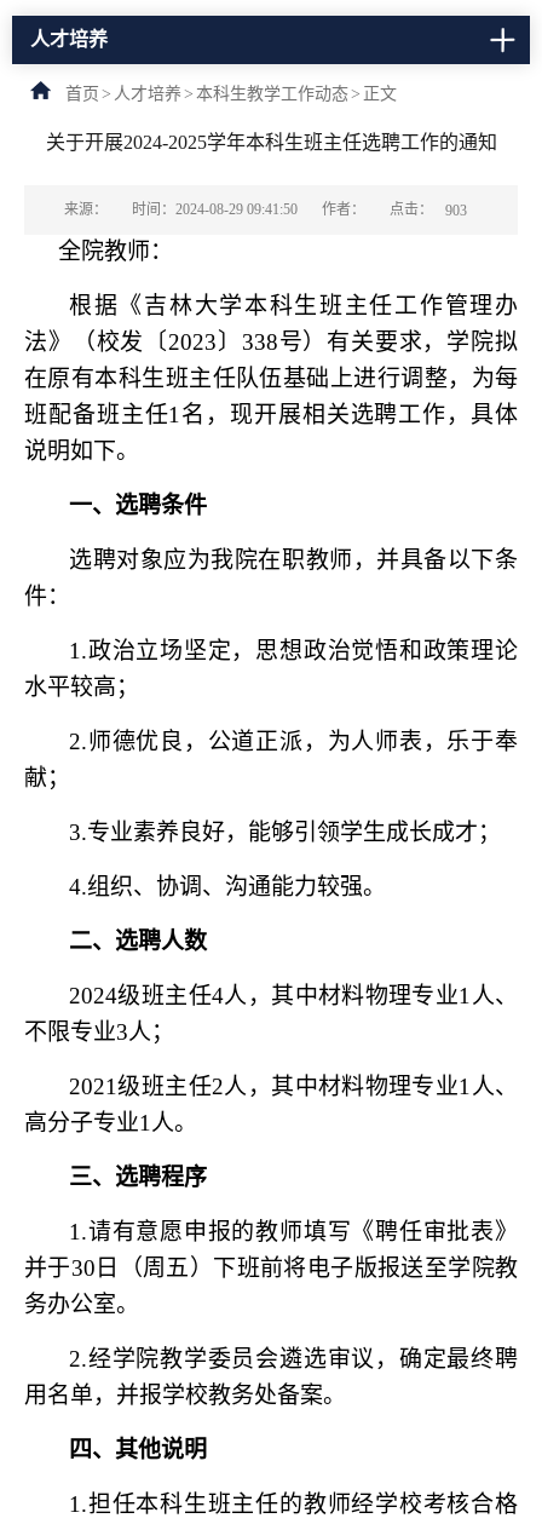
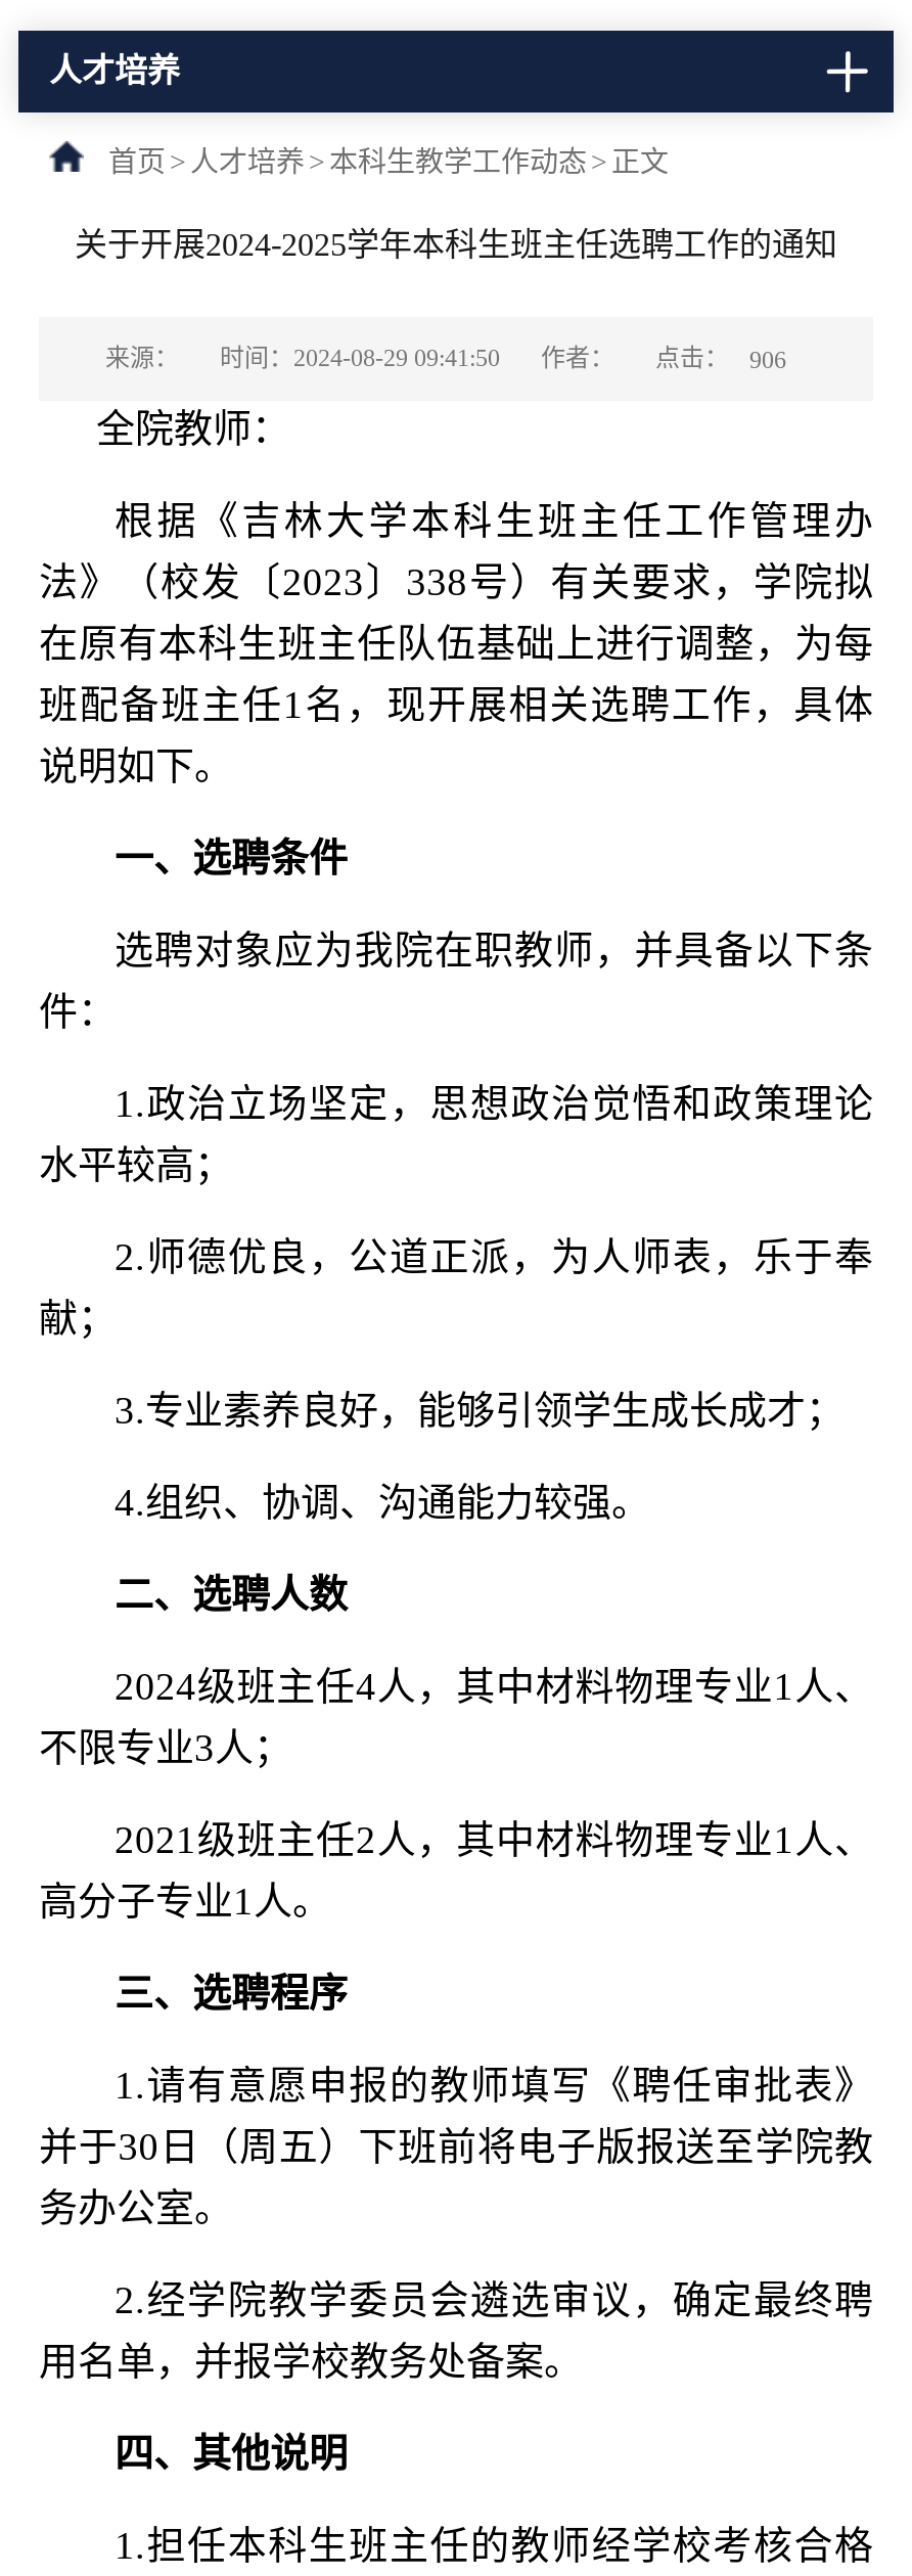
[64,201,466,219] 来源： 时间：2024-08-29 09:41:50 作者： 点击： 903 -> [105,343,786,374] 来源： 时间：2024-08-29 09:41:50 作者： 点击： 906

